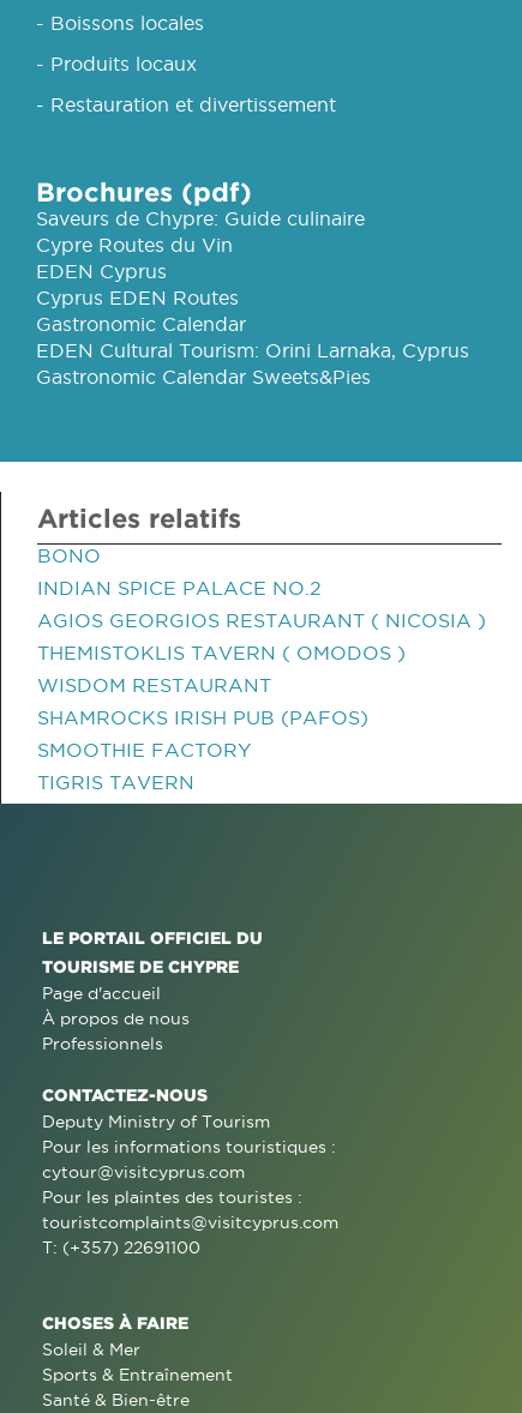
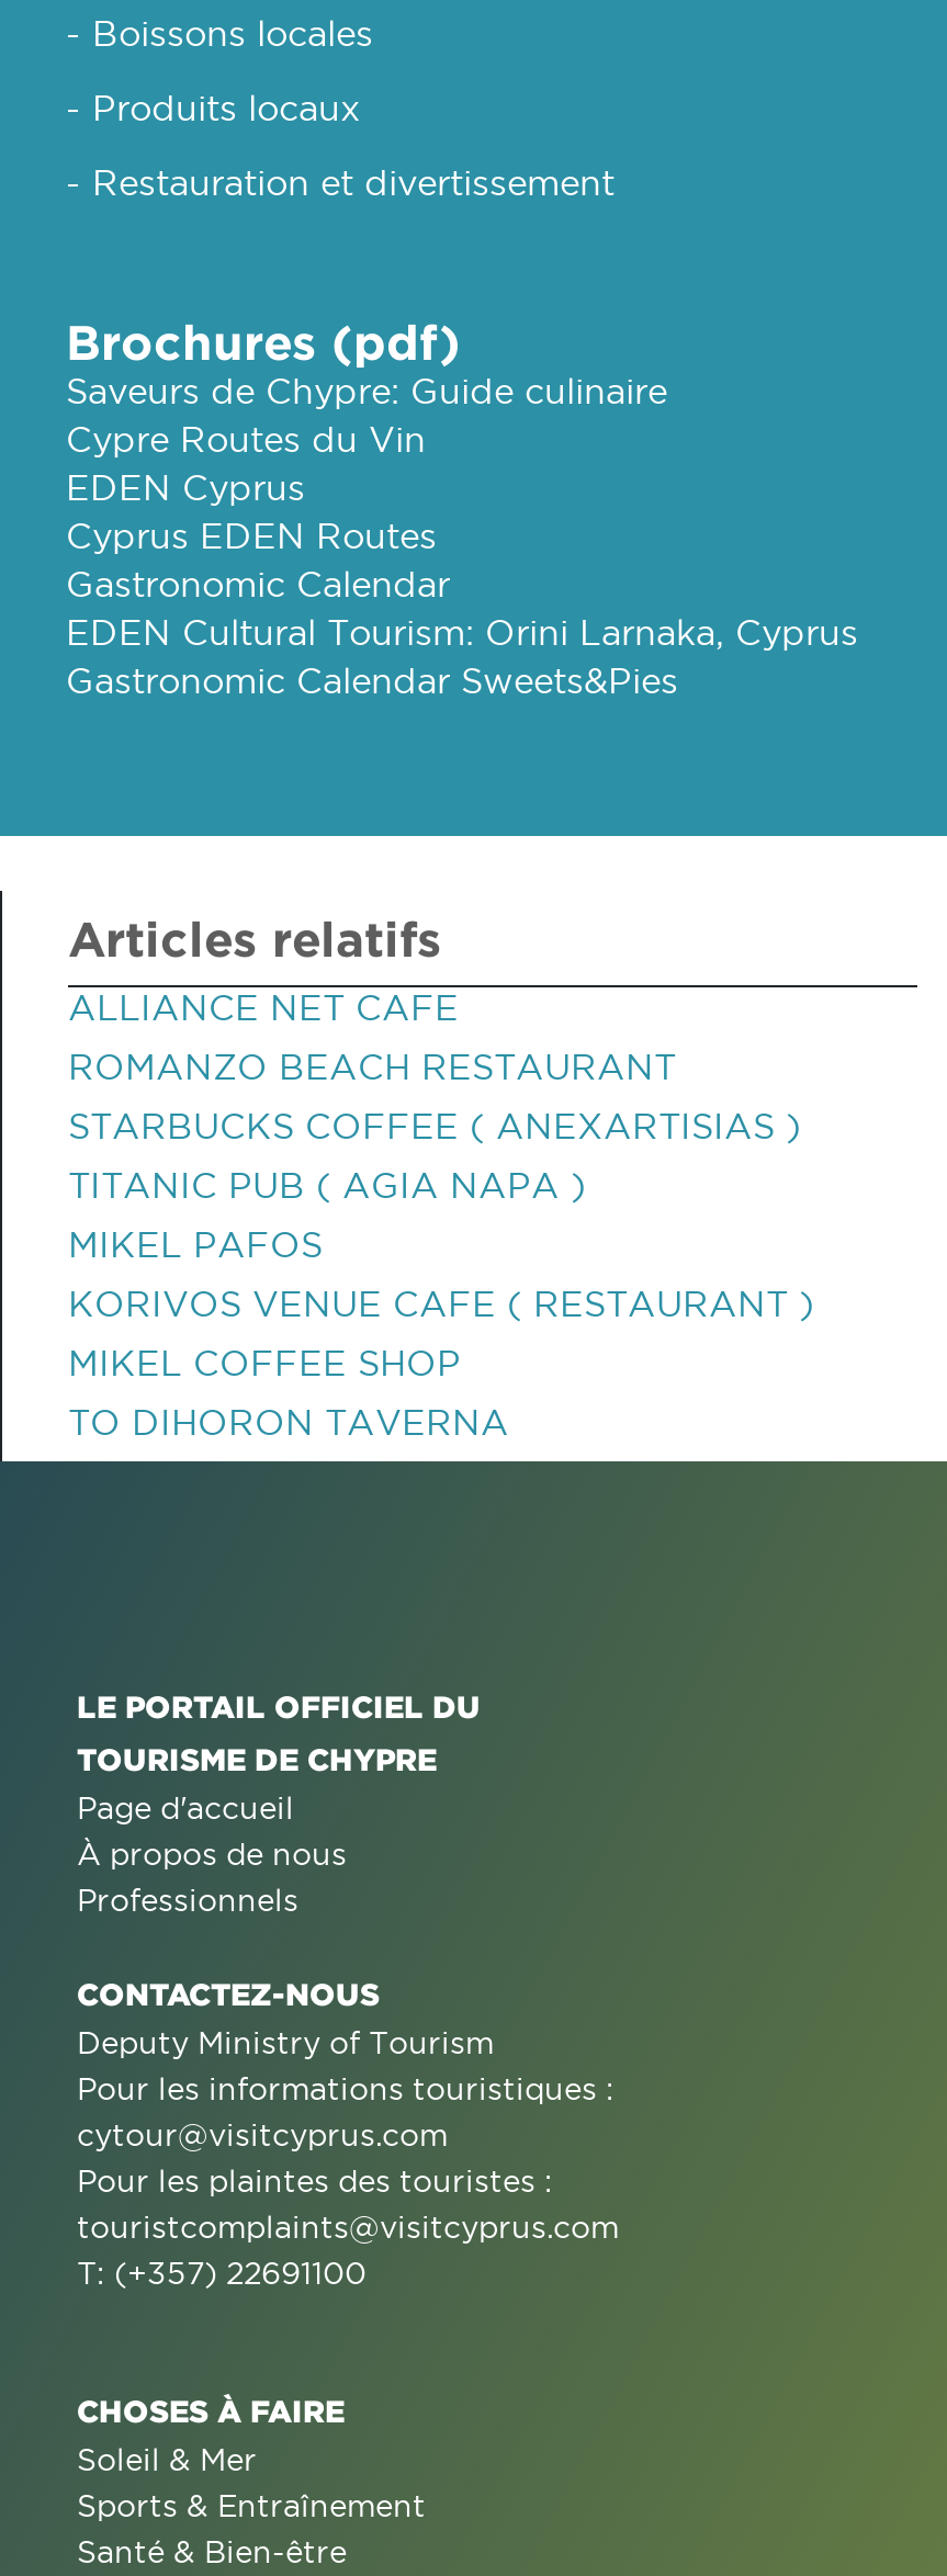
[37,545,101,566] BONO -> [68,987,459,1027] ALLIANCE NET CAFE
[37,577,322,599] INDIAN SPICE PALACE NO.2 -> [68,1047,676,1086] ROMANZO BEACH RESTAURANT
[37,609,486,631] AGIOS GEORGIOS RESTAURANT ( NICOSIA ) -> [68,1106,801,1145] STARBUCKS COFFEE ( ANEXARTISIAS )
[37,642,406,663] THEMISTOKLIS TAVERN ( OMODOS ) -> [68,1165,586,1205] TITANIC PUB ( AGIA NAPA )
[37,674,271,696] WISDOM RESTAURANT -> [68,1224,323,1264] MIKEL PAFOS
[37,706,368,728] SHAMROCKS IRISH PUB (PAFOS) -> [68,1284,814,1323] KORIVOS VENUE CAFE ( RESTAURANT )
[37,739,251,760] SMOOTHIE FACTORY -> [68,1343,461,1382] MIKEL COFFEE SHOP
[37,771,194,793] TIGRIS TAVERN -> [68,1402,509,1442] TO DIHORON TAVERNA

